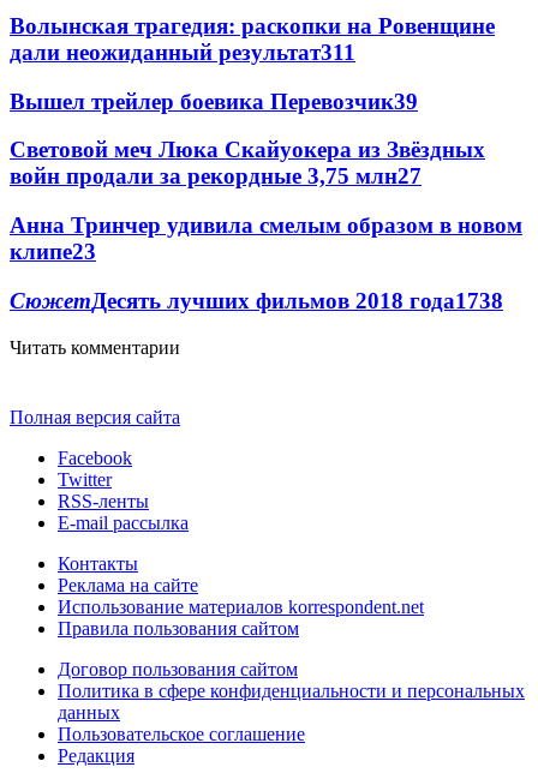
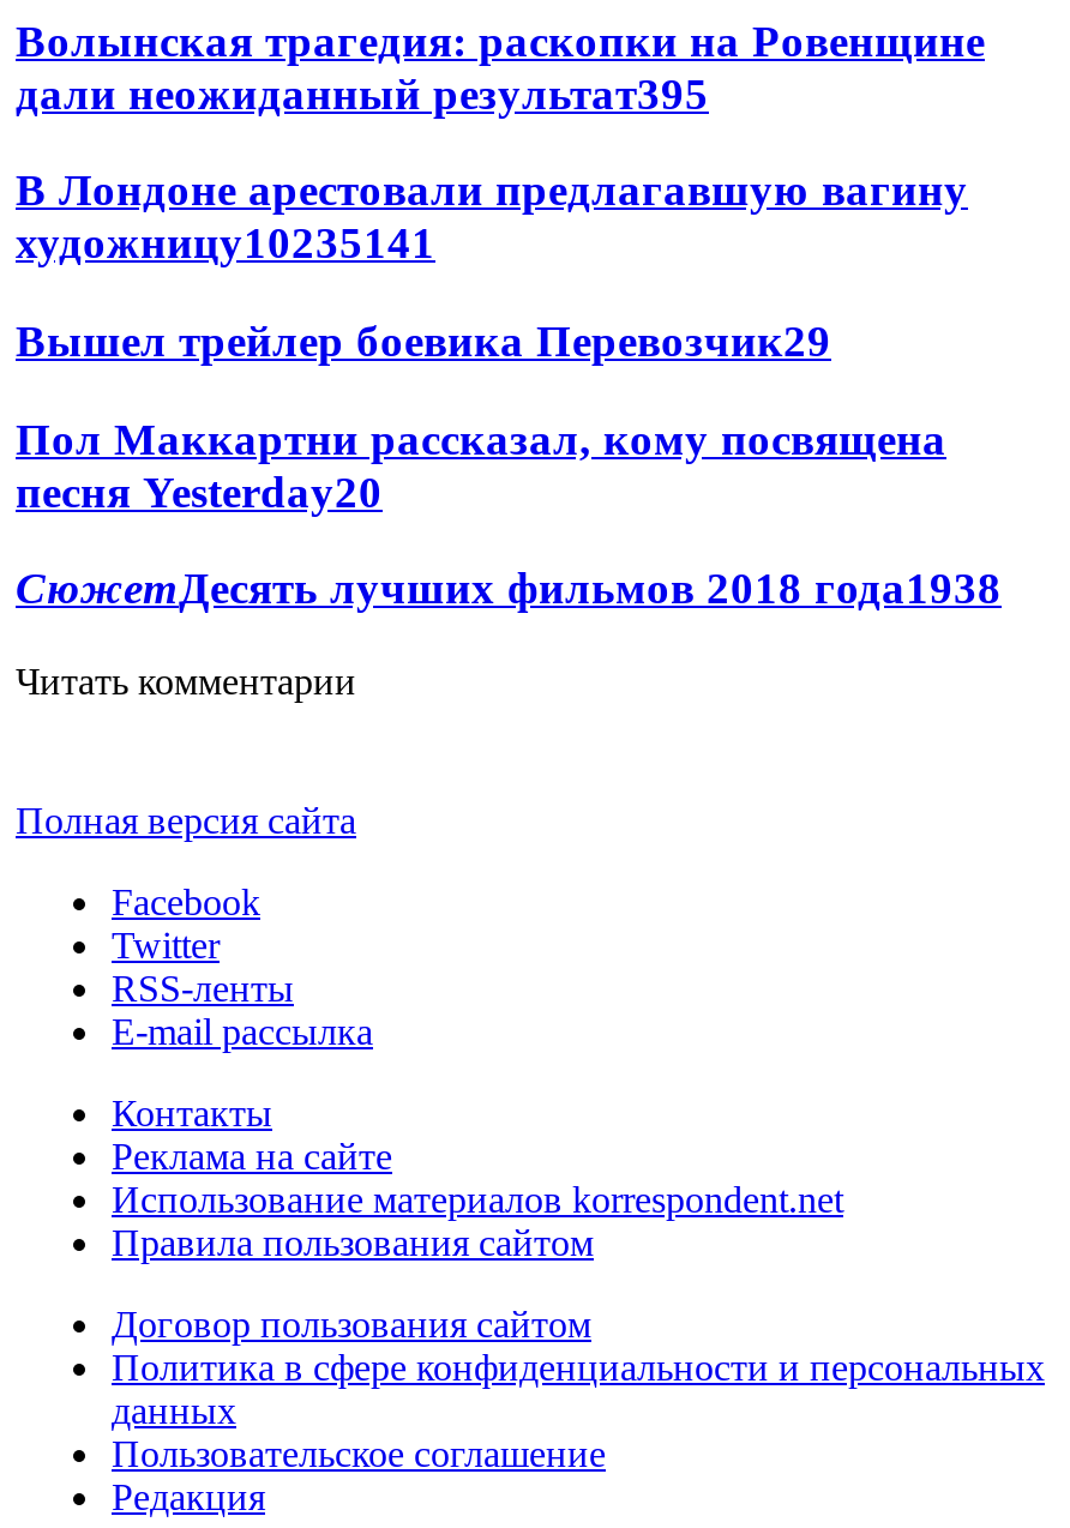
[10,39,355,65] дали неожиданный результат311 -> [16,67,709,117] дали неожиданный результат395
[10,88,418,114] Вышел трейлер боевика Перевозчик39 -> [16,165,968,268] В Лондоне арестовали предлагавшую вагину | художницу10235141
[10,137,485,189] Световой меч Люка Скайуокера из Звёздных | войн продали за рекордные 3,75 млн27 -> [16,315,831,365] Вышел трейлер боевика Перевозчик29
[10,213,522,264] Анна Тринчер удивила смелым образом в новом | клипе23 -> [16,413,946,516] Пол Маккартни рассказал, кому посвящена | песня Yesterday20
[10,288,503,313] СюжетДесять лучших фильмов 2018 года1738 -> [16,563,1002,614] СюжетДесять лучших фильмов 2018 года1938

